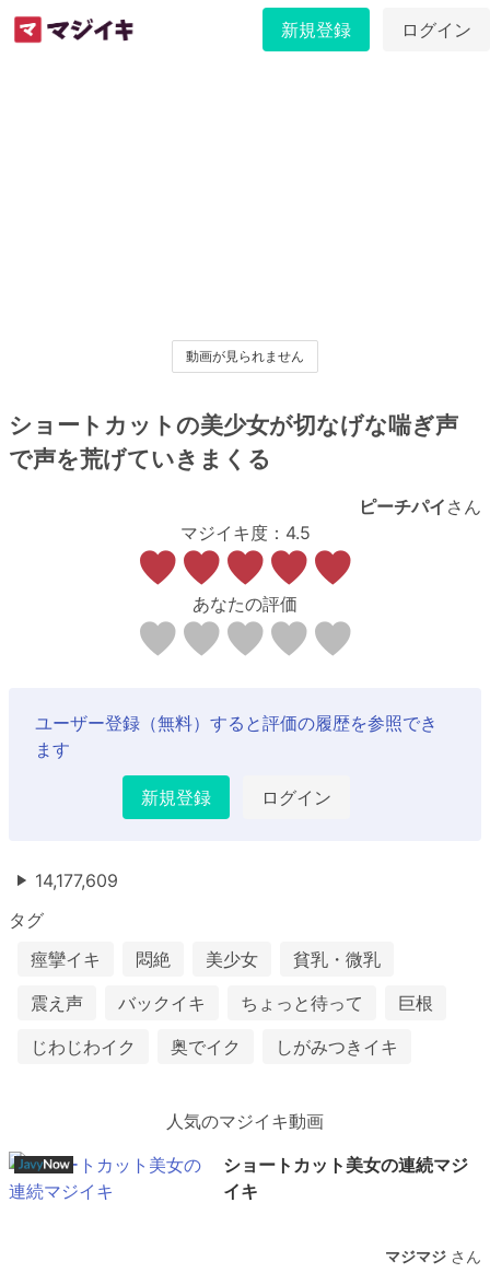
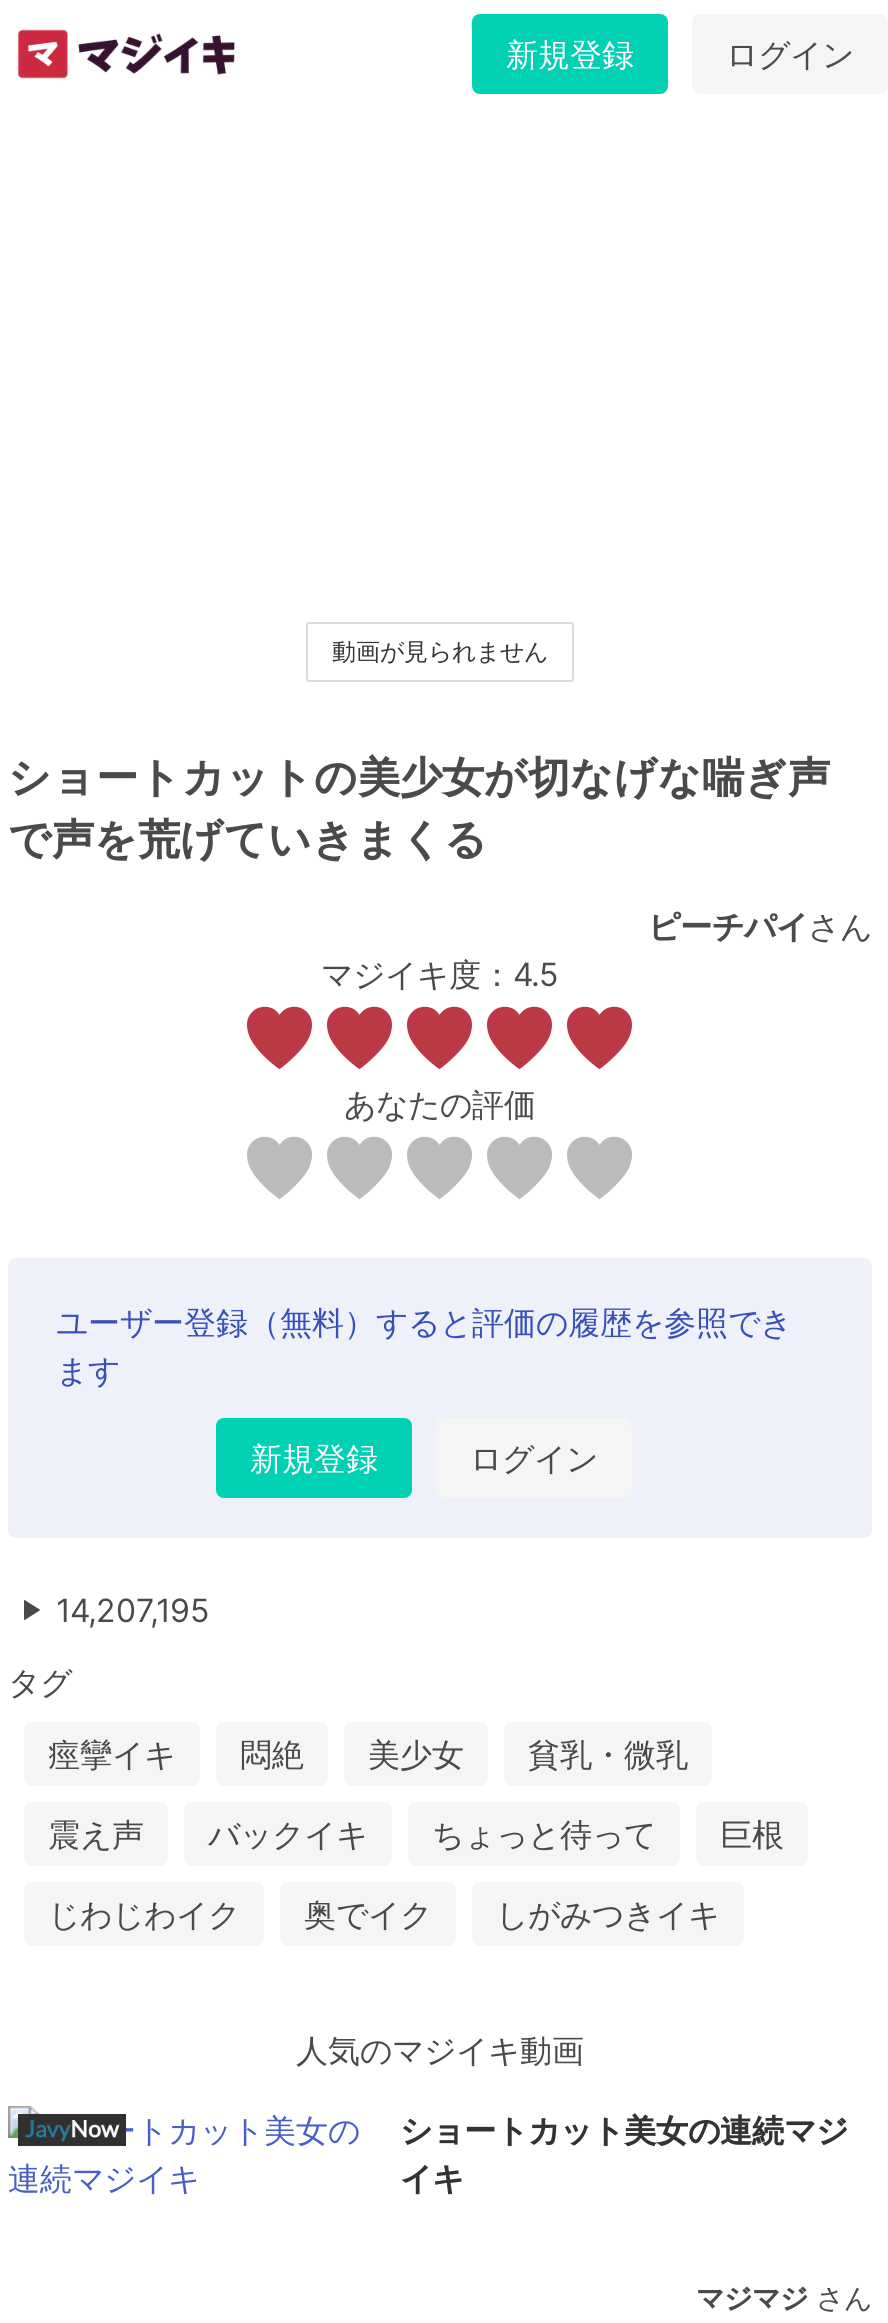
[35,869,118,891] 14,177,609 -> [56,1590,210,1630] 14,207,195

